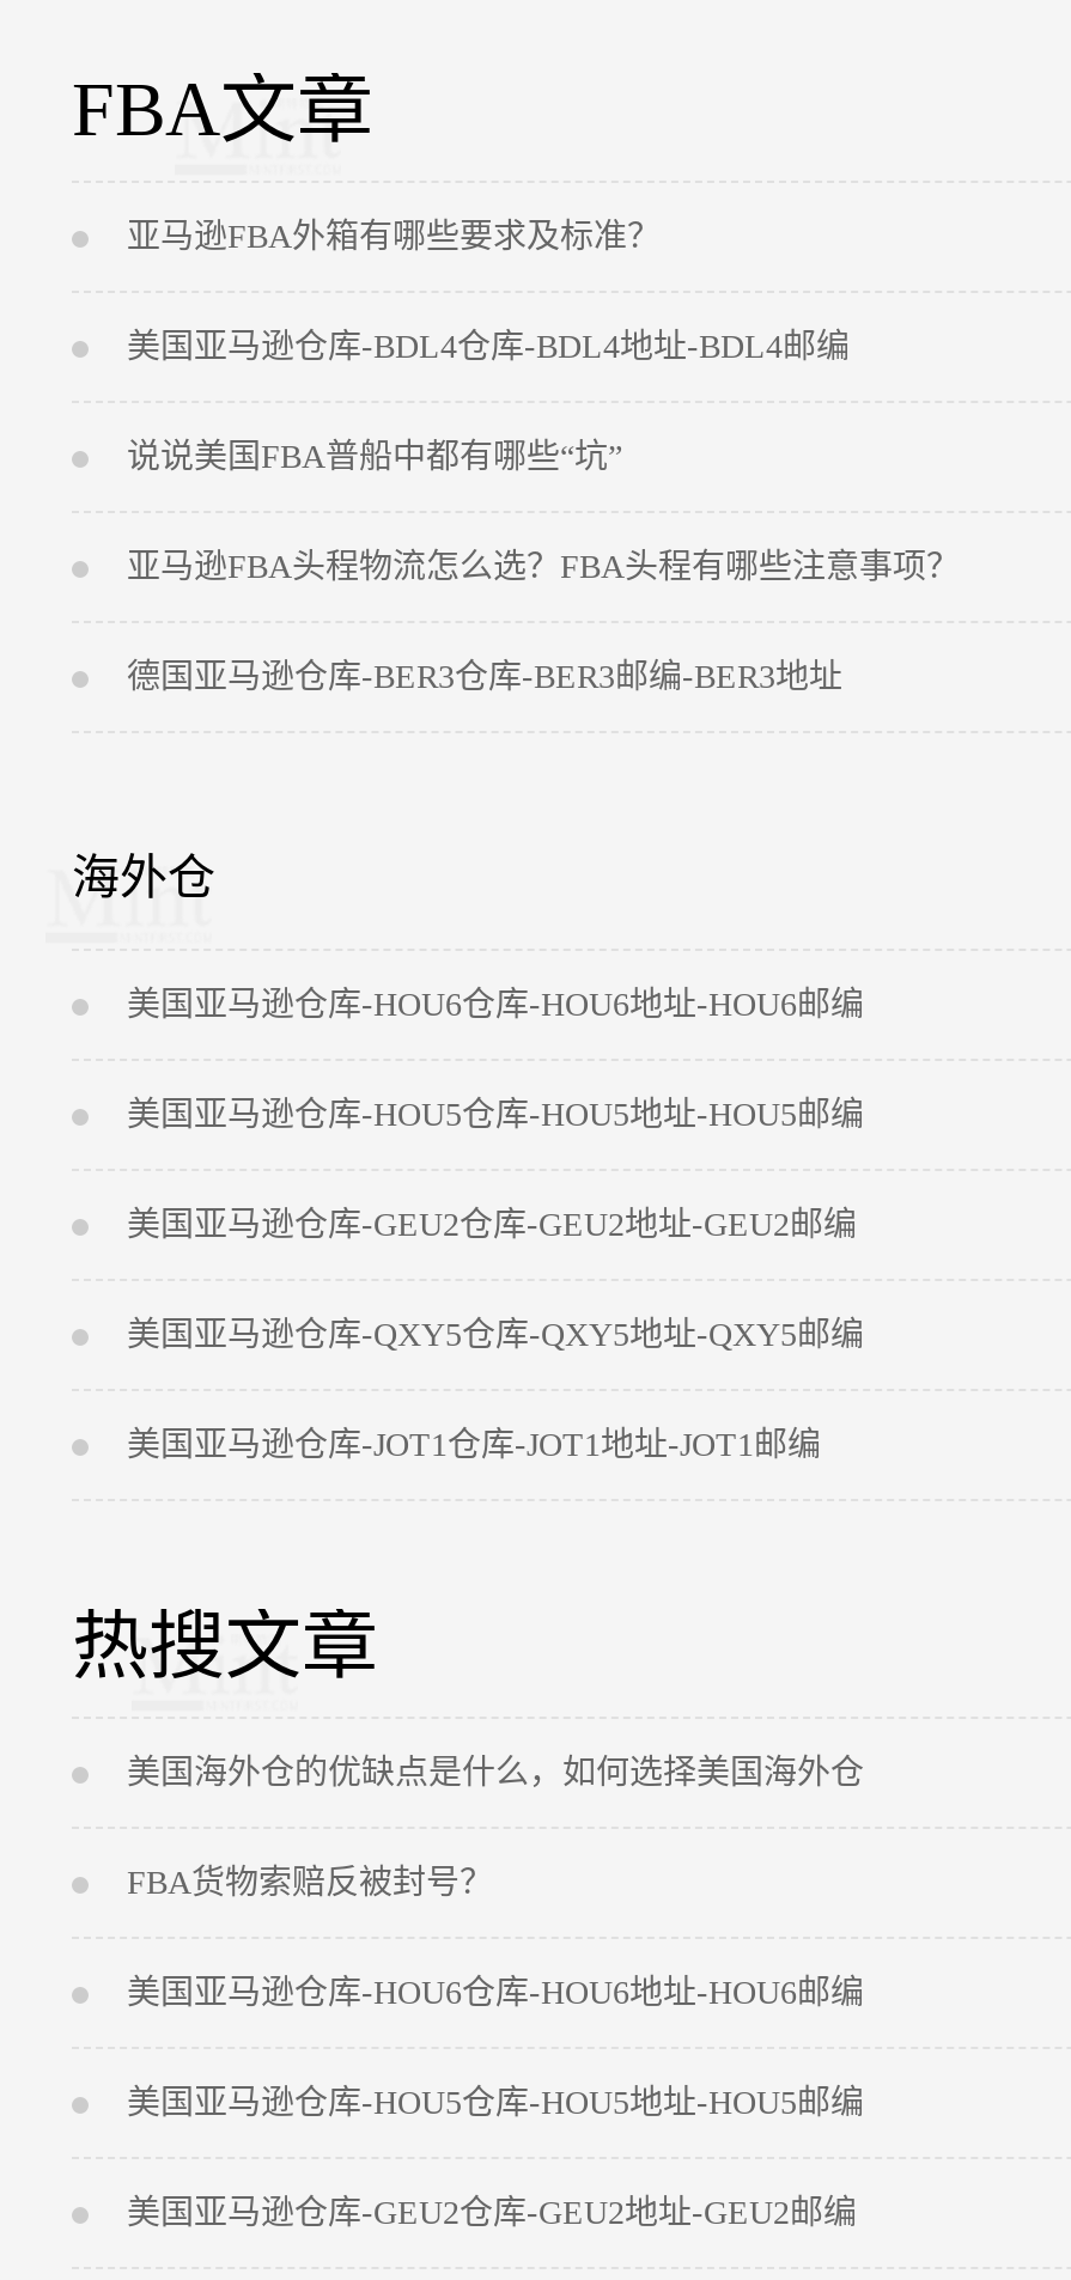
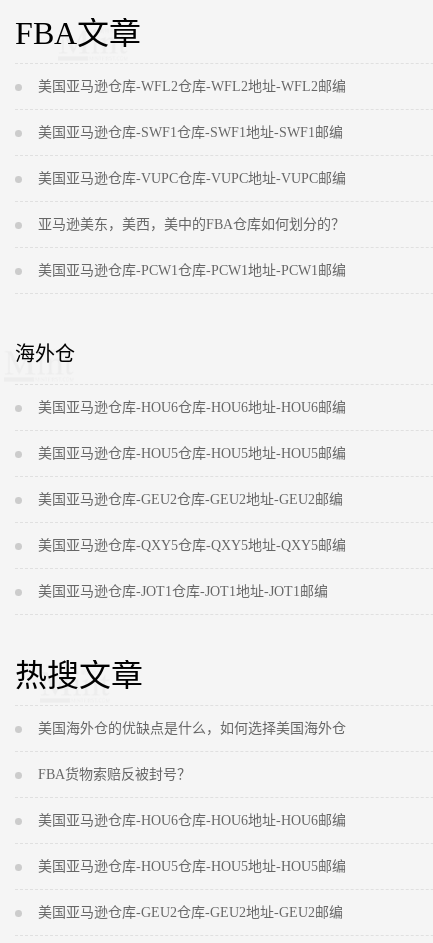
[127,219,661,255] 亚马逊FBA外箱有哪些要求及标准？ -> [38,79,346,94] 美国亚马逊仓库-WFL2仓库-WFL2地址-WFL2邮编
[127,329,850,365] 美国亚马逊仓库-BDL4仓库-BDL4地址-BDL4邮编 -> [38,125,343,140] 美国亚马逊仓库-SWF1仓库-SWF1地址-SWF1邮编
[127,439,622,475] 说说美国FBA普船中都有哪些“坑” -> [38,171,346,186] 美国亚马逊仓库-VUPC仓库-VUPC地址-VUPC邮编
[127,549,960,585] 亚马逊FBA头程物流怎么选？FBA头程有哪些注意事项？ -> [38,217,345,232] 亚马逊美东，美西，美中的FBA仓库如何划分的？
[127,659,842,695] 德国亚马逊仓库-BER3仓库-BER3邮编-BER3地址 -> [38,263,346,278] 美国亚马逊仓库-PCW1仓库-PCW1地址-PCW1邮编

